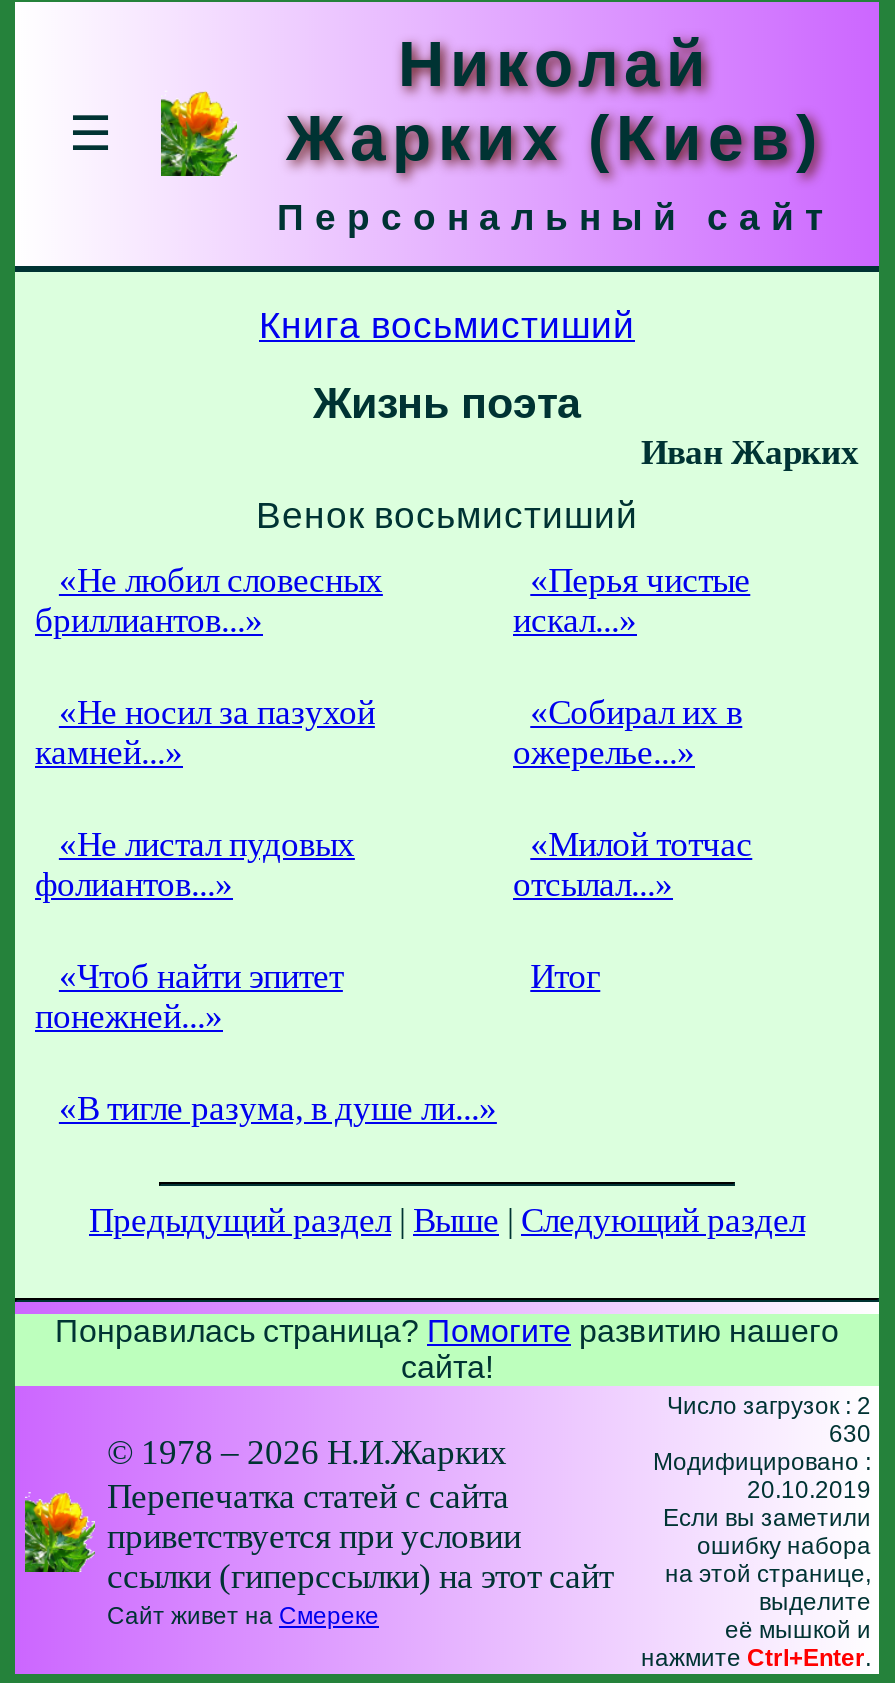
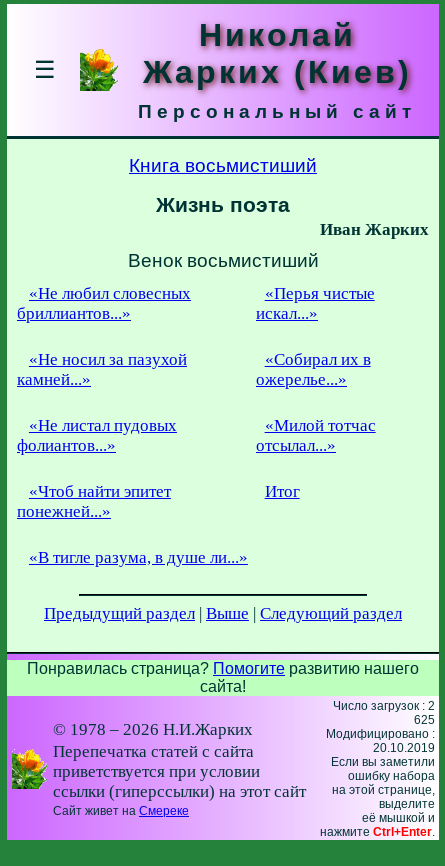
[829,1420,871,1448] 630 -> [414,713,435,727] 625

